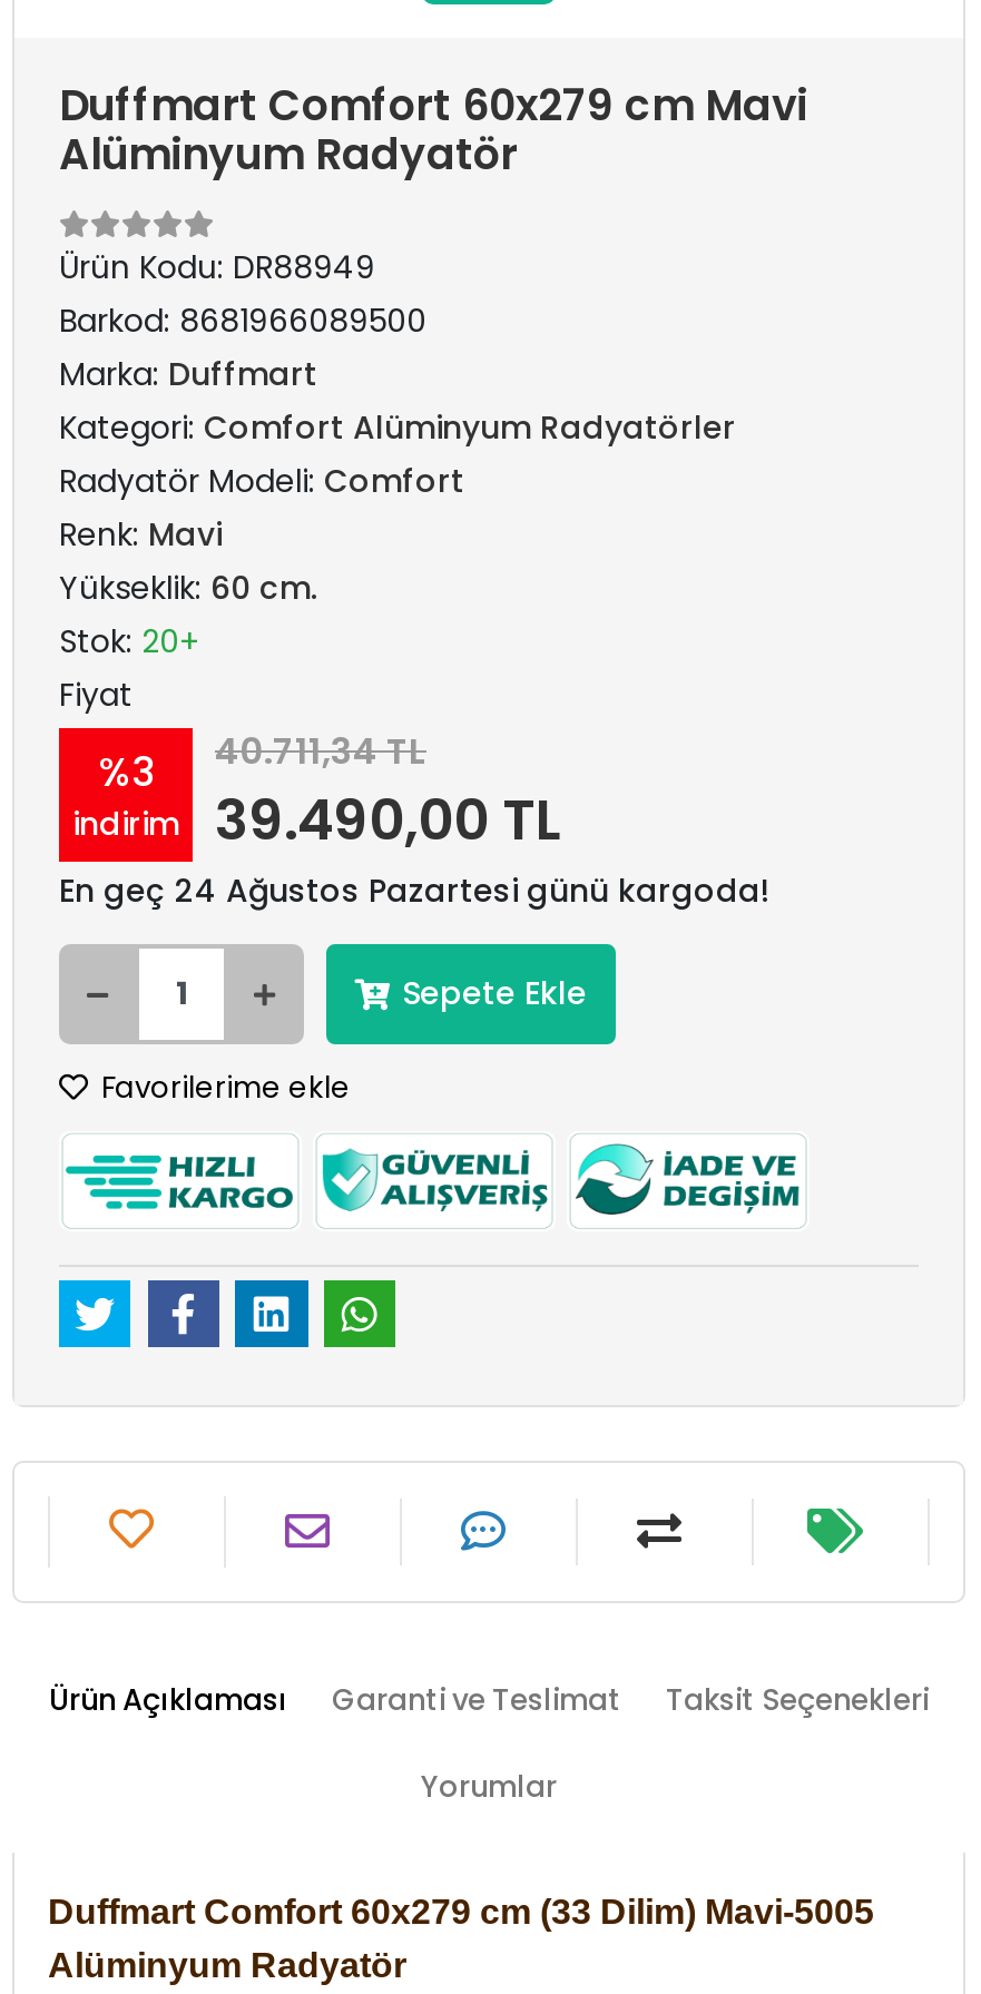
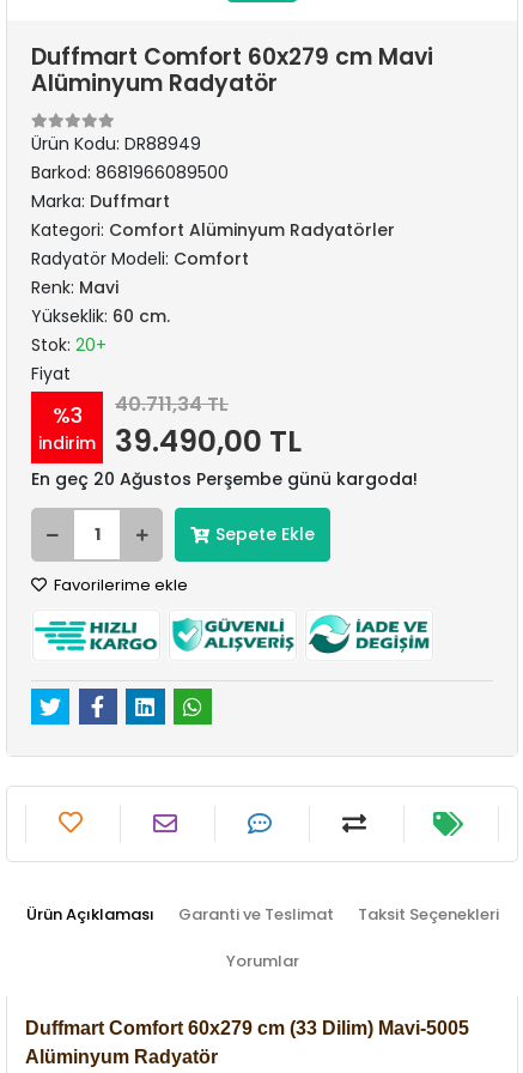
[59,868,769,913] En geç 24 Ağustos Pazartesi günü kargoda! -> [31,467,418,491] En geç 20 Ağustos Perşembe günü kargoda!

